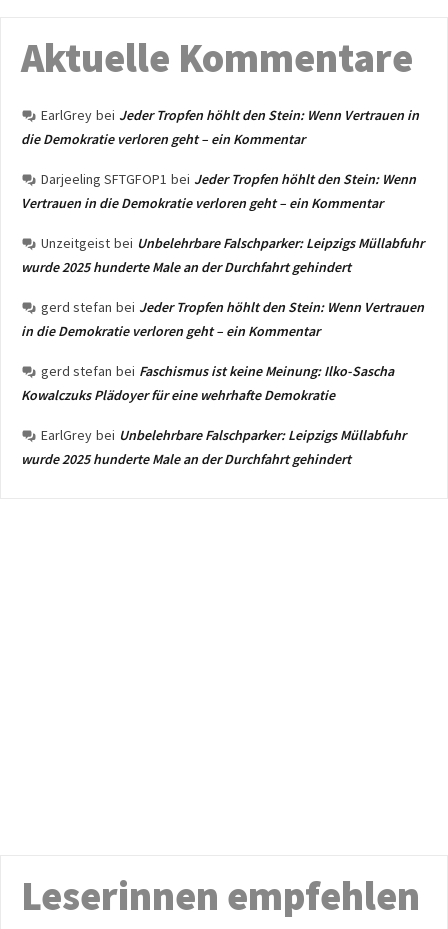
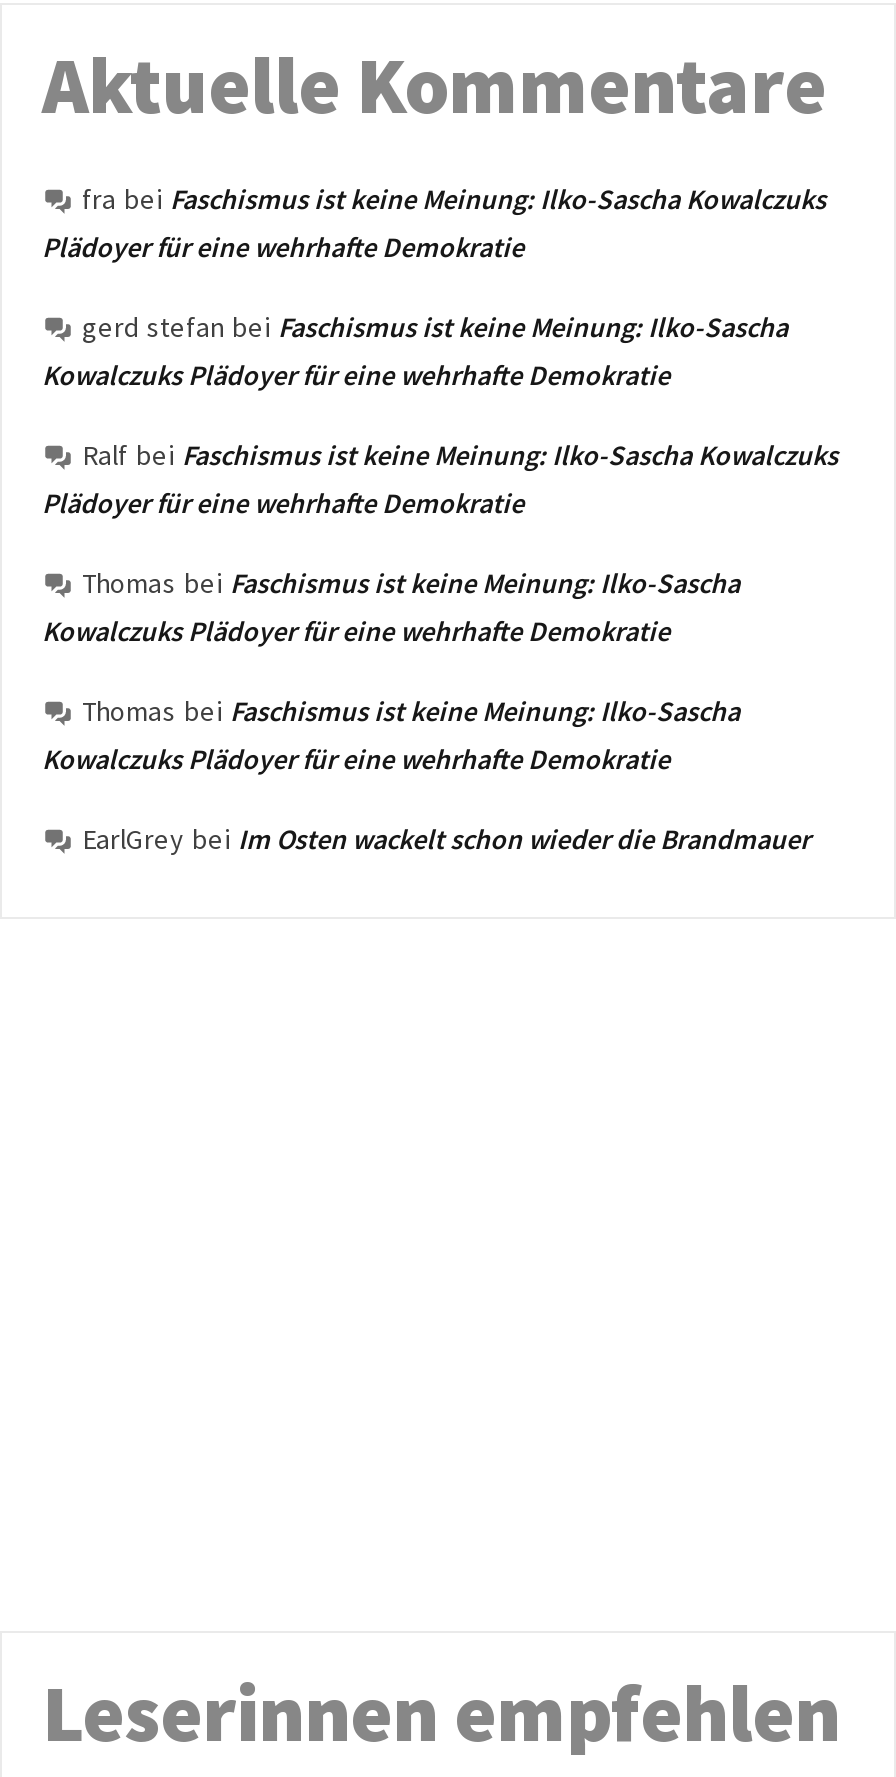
[21,106,424,340] EarlGrey bei Jeder Tropfen höhlt den Stein: Wenn Vertrauen in | die Demokratie verloren geht – ein Kommentar | Darjeeling SFTGFOP1 bei Jeder Tropfen höhlt den Stein: Wenn | Vertrauen in die Demokratie verloren geht – ein Kommentar | Unzeitgeist bei Unbelehrbare Falschparker: Leipzigs Müllabfuhr | wurde 2025 hunderte Male an der Durchfahrt gehindert | gerd stefan bei Jeder Tropfen höhlt den Stein: Wenn Vertrauen | in die Demokratie verloren geht – ein Kommentar -> [42,181,826,265] fra bei Faschismus ist keine Meinung: Ilko-Sascha Kowalczuks | Plädoyer für eine wehrhafte Demokratie
moved [21,362,394,404] -> [42,309,788,393]: gerd stefan bei Faschismus ist keine Meinung: Ilko-Sascha | Kowalczuks Plädoyer für eine wehrhafte Demokratie
[21,426,406,468] EarlGrey bei Unbelehrbare Falschparker: Leipzigs Müllabfuhr | wurde 2025 hunderte Male an der Durchfahrt gehindert -> [42,437,838,857] Ralf bei Faschismus ist keine Meinung: Ilko-Sascha Kowalczuks | Plädoyer für eine wehrhafte Demokratie | Thomas bei Faschismus ist keine Meinung: Ilko-Sascha | Kowalczuks Plädoyer für eine wehrhafte Demokratie | Thomas bei Faschismus ist keine Meinung: Ilko-Sascha | Kowalczuks Plädoyer für eine wehrhafte Demokratie | EarlGrey bei Im Osten wackelt schon wieder die Brandmauer

